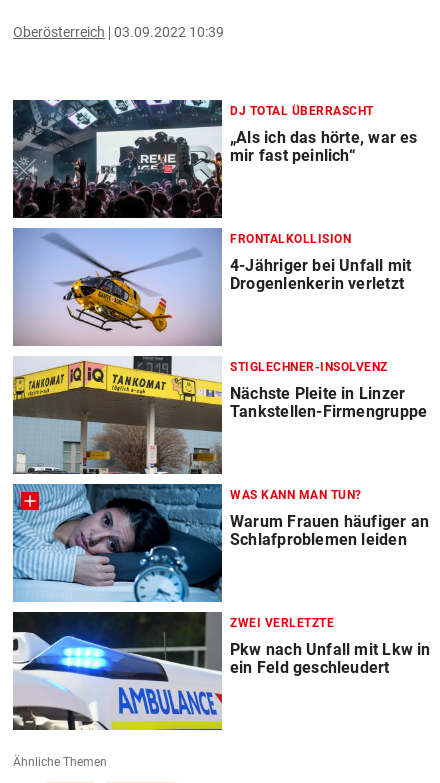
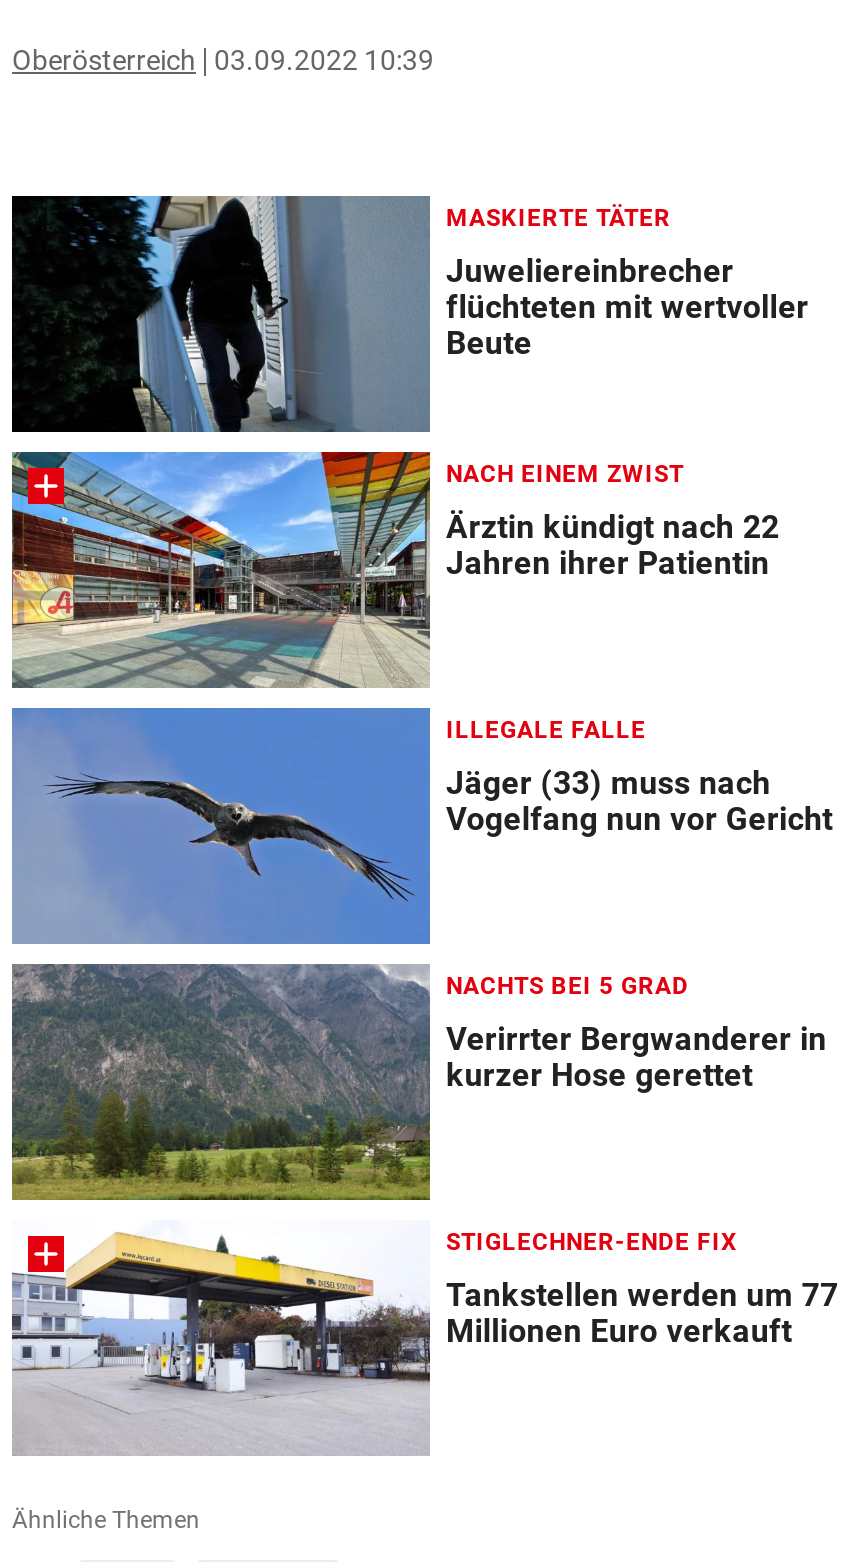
[12,99,373,219] [image] | DJ TOTAL ÜBERRASCHT -> [10,194,671,434] [image] | MASKIERTE TÄTER
[230,128,418,165] „Als ich das hörte, war es | mir fast peinlich“ -> [446,252,809,362] Juweliereinbrecher | flüchteten mit wertvoller | Beute
[12,227,351,346] [image] | FRONTALKOLLISION -> [10,450,684,688] [image] | NACH EINEM ZWIST
[230,256,411,293] 4-Jähriger bei Unfall mit | Drogenlenkerin verletzt -> [446,508,780,582] Ärztin kündigt nach 22 | Jahren ihrer Patientin
[12,355,387,475] [image] | STIGLECHNER-INSOLVENZ -> [10,706,646,946] [image] | ILLEGALE FALLE
[230,384,427,421] Nächste Pleite in Linzer | Tankstellen-Firmengruppe -> [446,764,833,838] Jäger (33) muss nach | Vogelfang nun vor Gericht
[12,484,361,603] [image] | WAS KANN MAN TUN? -> [10,964,689,1202] [image] | NACHTS BEI 5 GRAD
[230,512,429,549] Warum Frauen häufiger an | Schlafproblemen leiden -> [446,1021,827,1095] Verirrter Bergwanderer in | kurzer Hose gerettet
[12,611,334,731] [image] | ZWEI VERLETZTE -> [10,1220,738,1456] [image] | STIGLECHNER-ENDE FIX
[230,640,431,677] Pkw nach Unfall mit Lkw in | ein Feld geschleudert -> [446,1277,838,1351] Tankstellen werden um 77 | Millionen Euro verkauft

